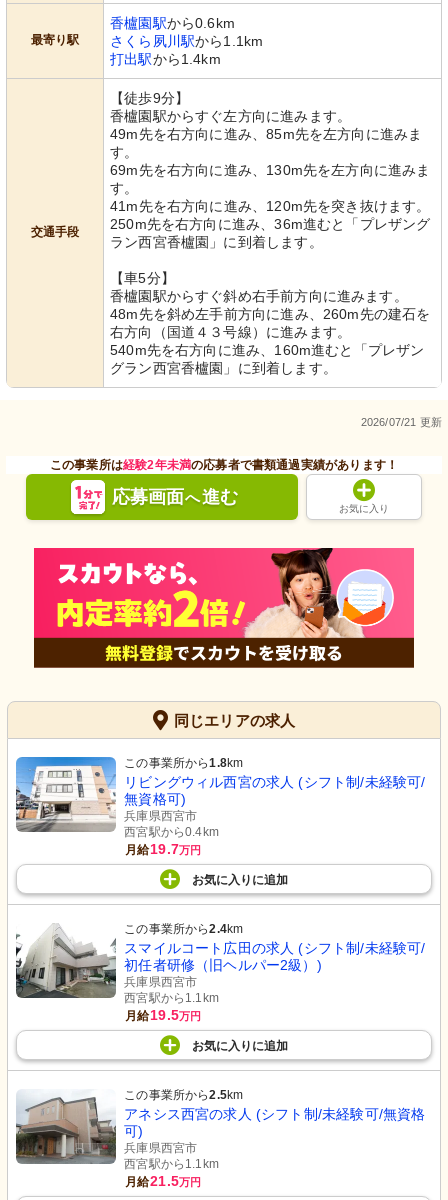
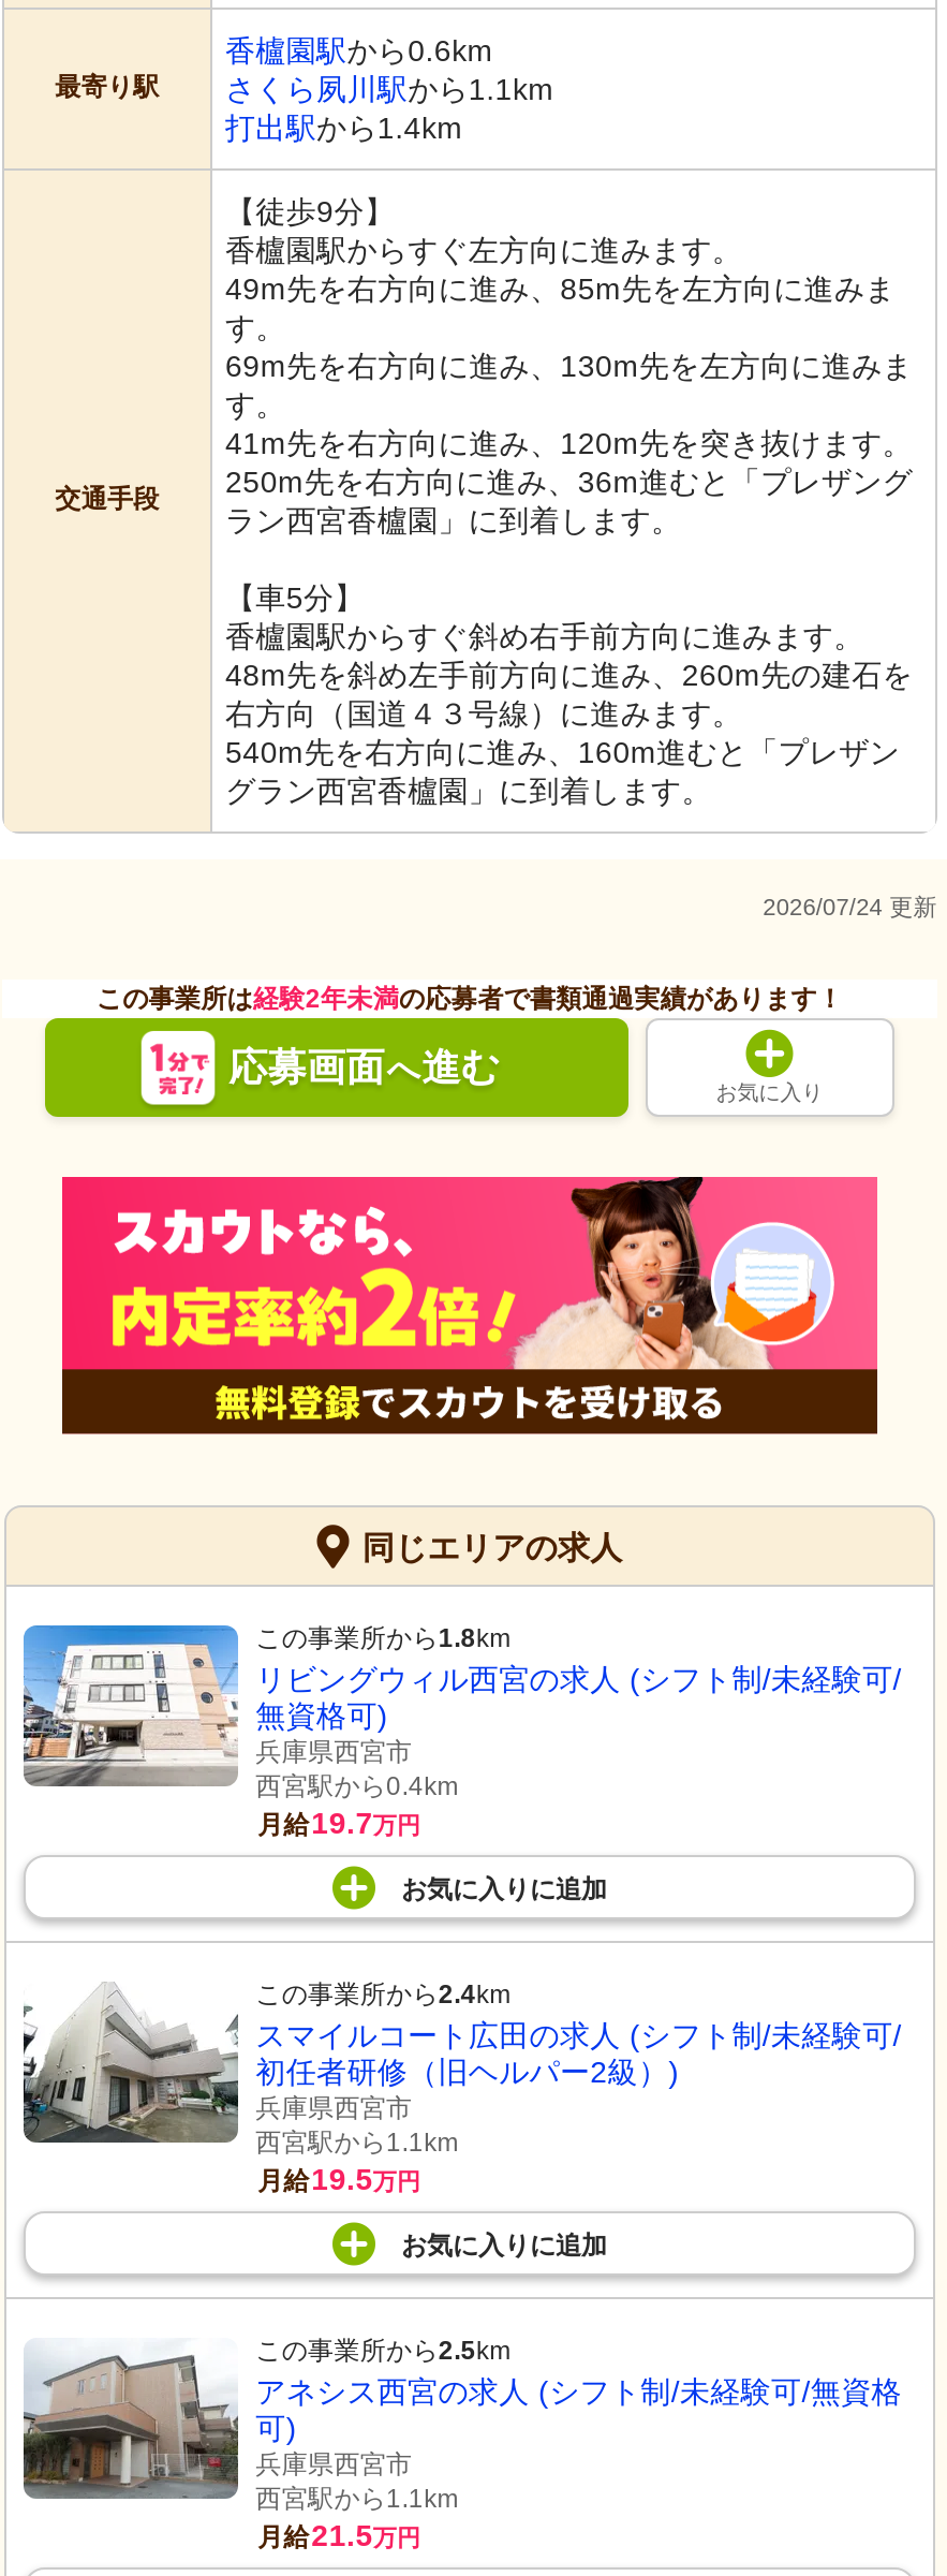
[361,416,442,428] 2026/07/21 更新 -> [763,894,937,920] 2026/07/24 更新

